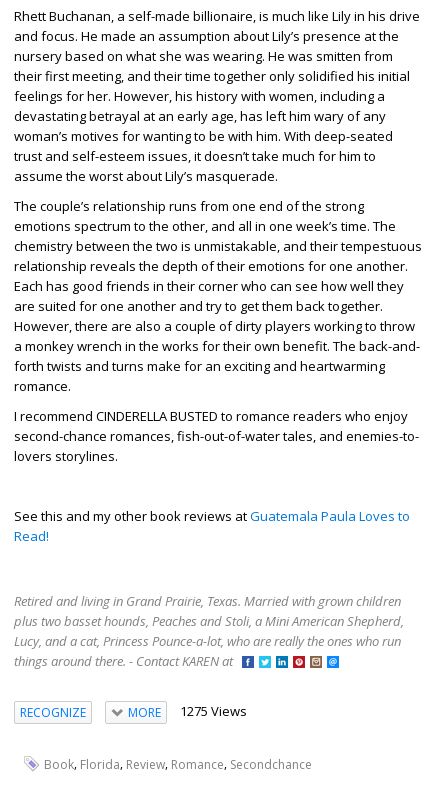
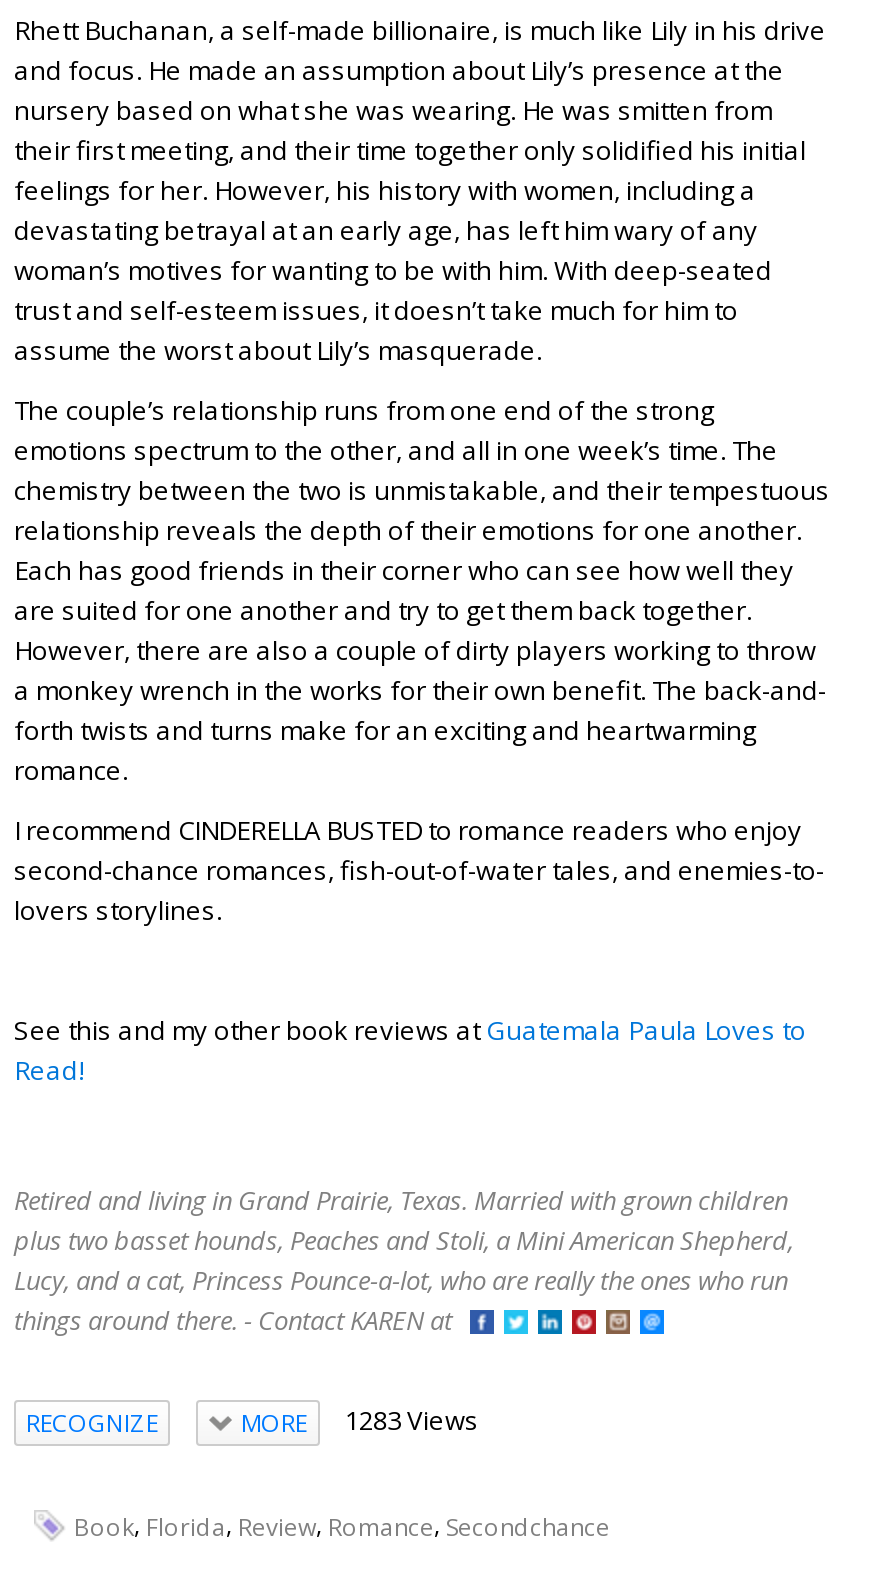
[127,702,246,721] MORE 1275 Views -> [241,1402,479,1440] MORE 1283 Views

